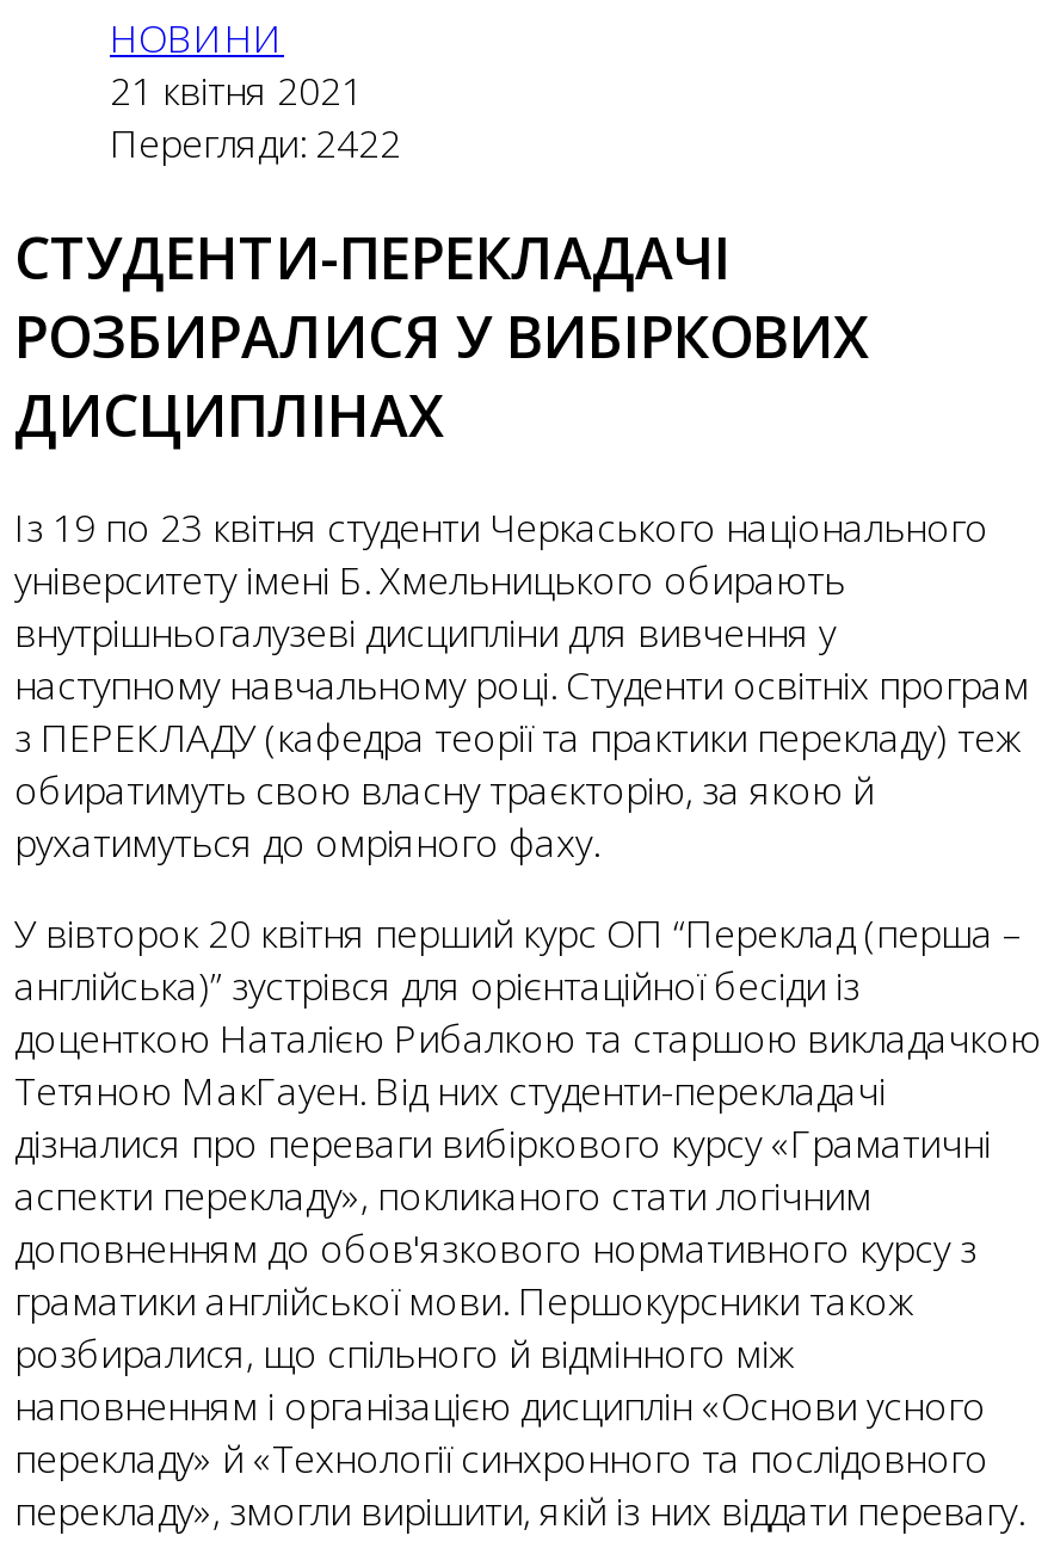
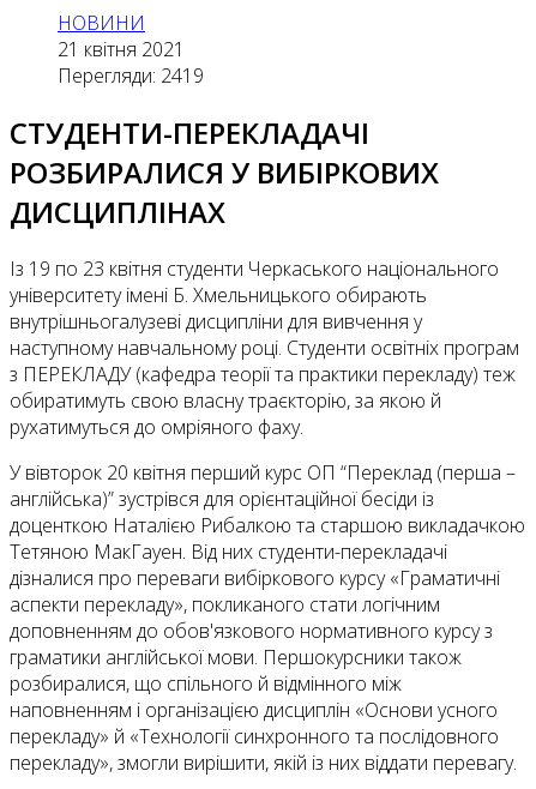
[110,118,401,170] Перегляди: 2422 -> [58,63,204,89] Перегляди: 2419

